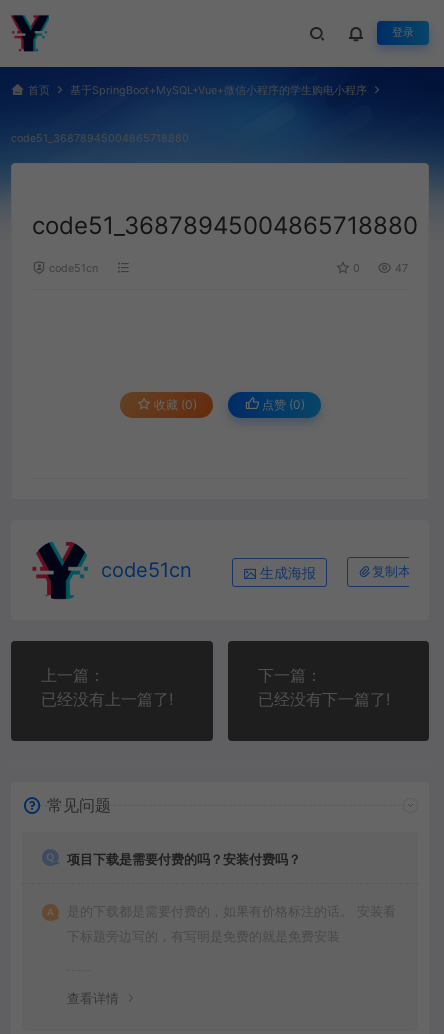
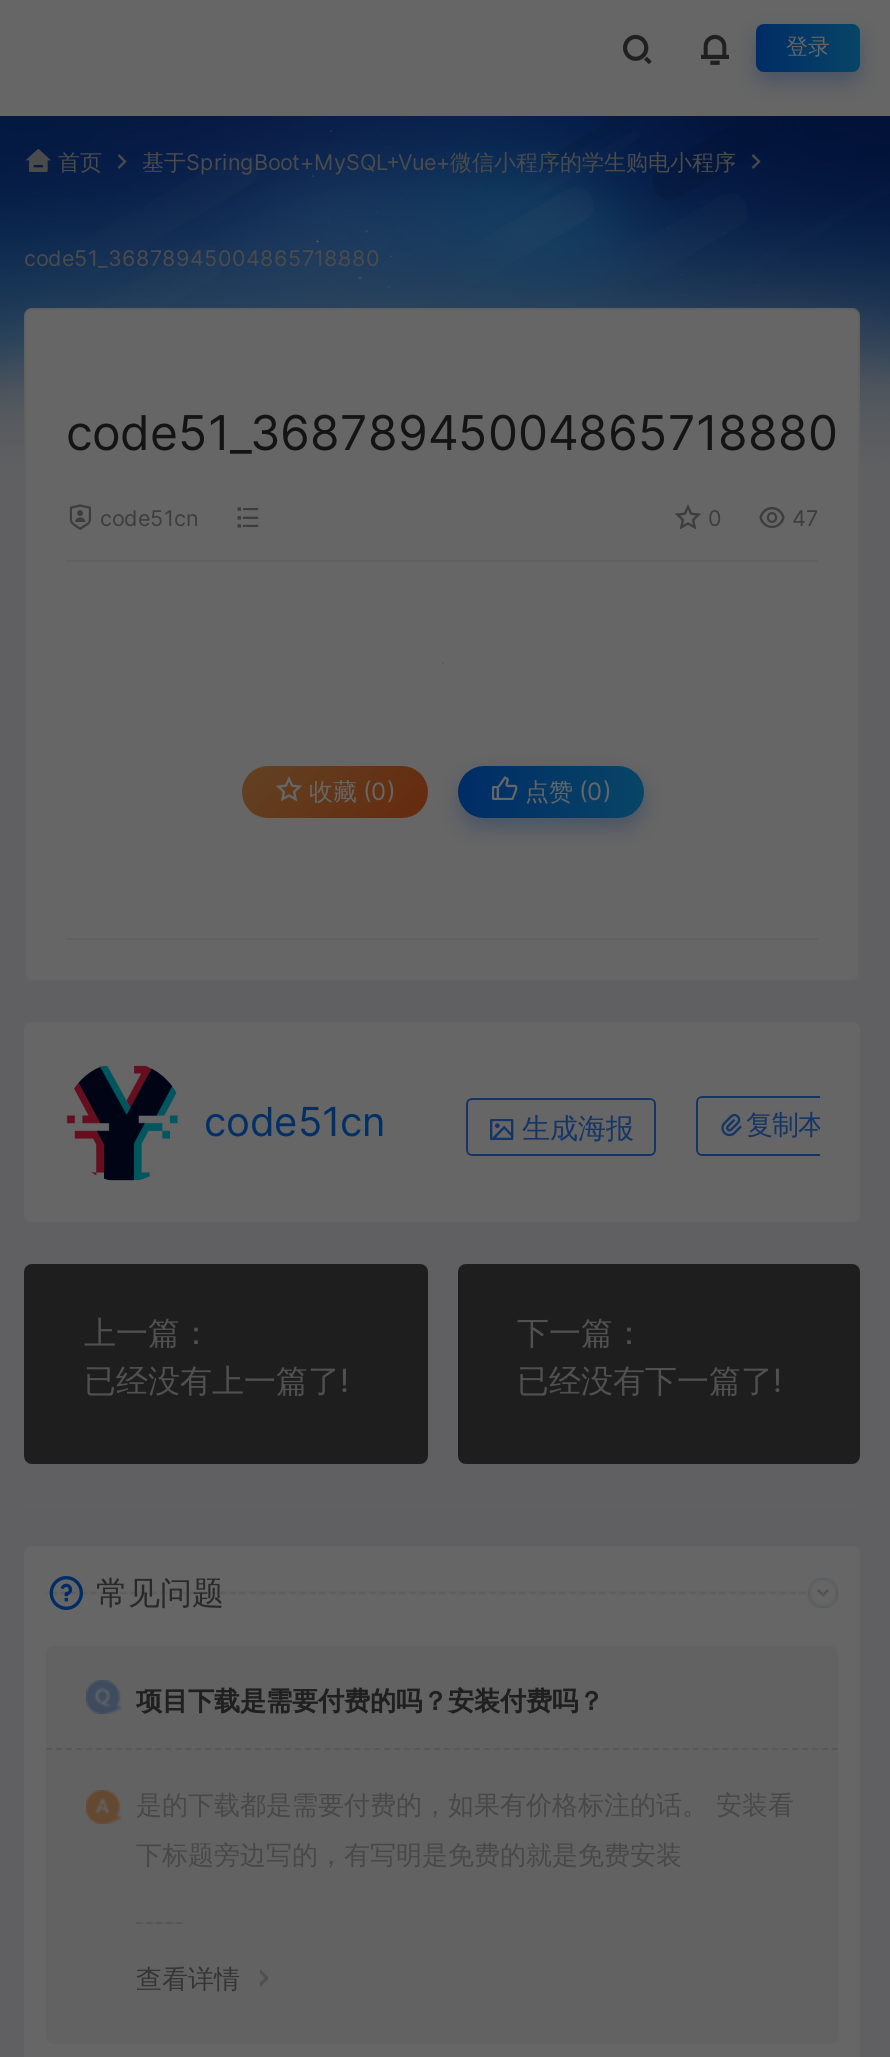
[10,14,50,53] [image] -> none

